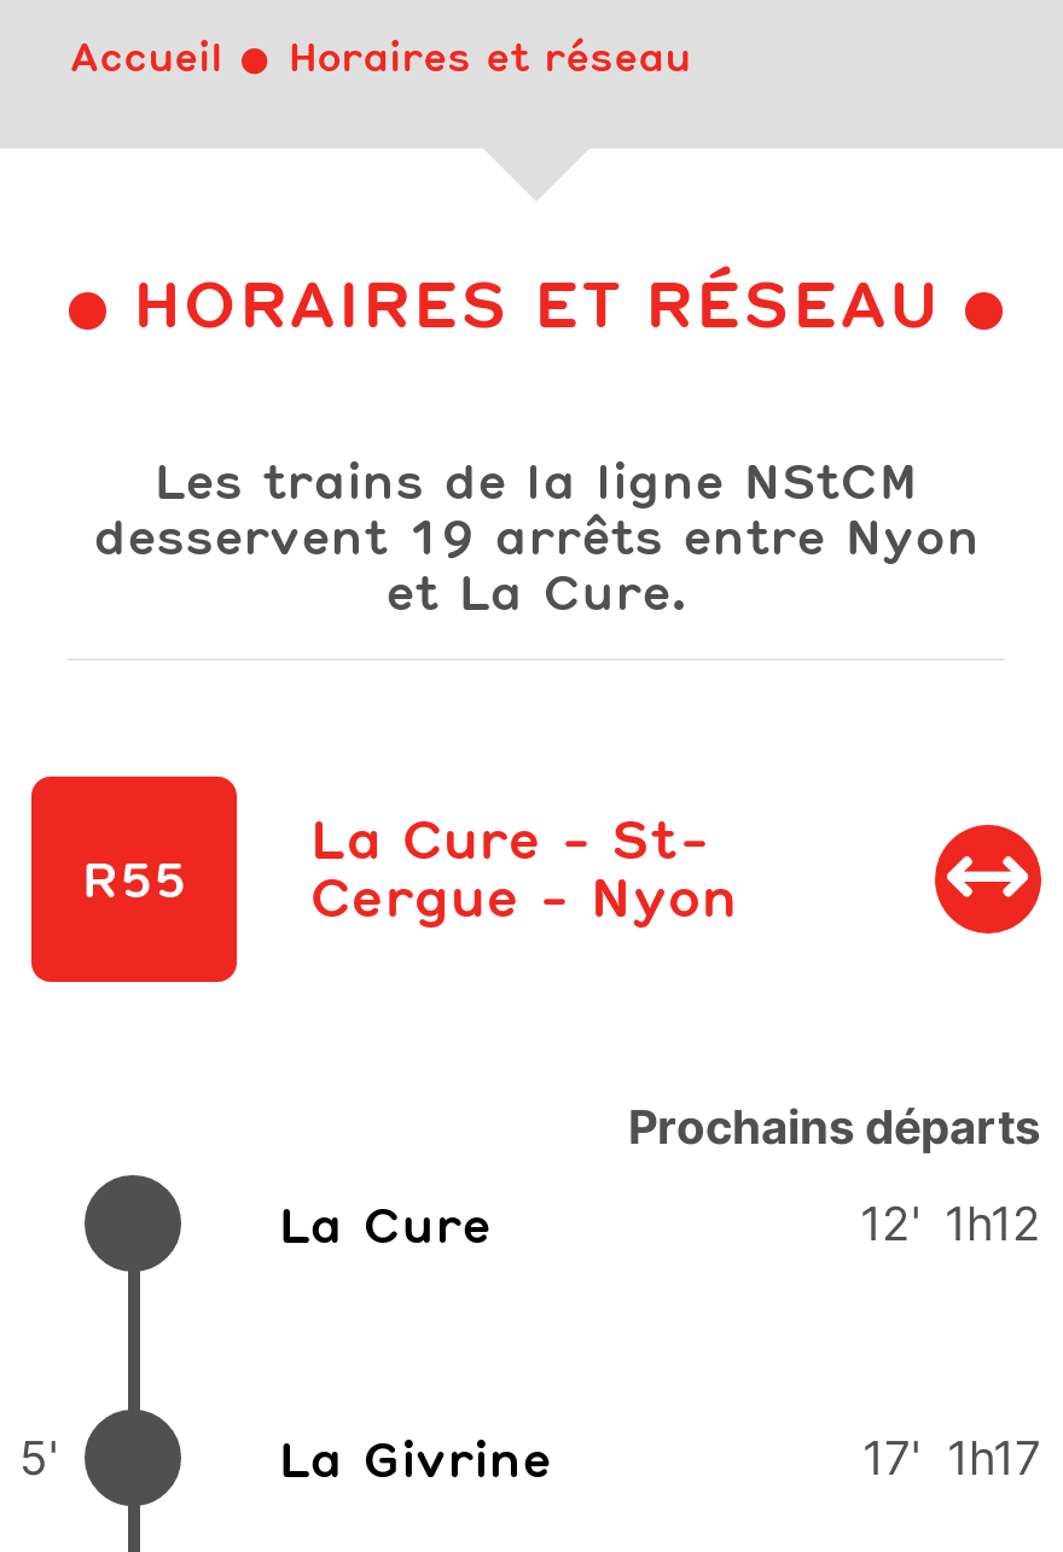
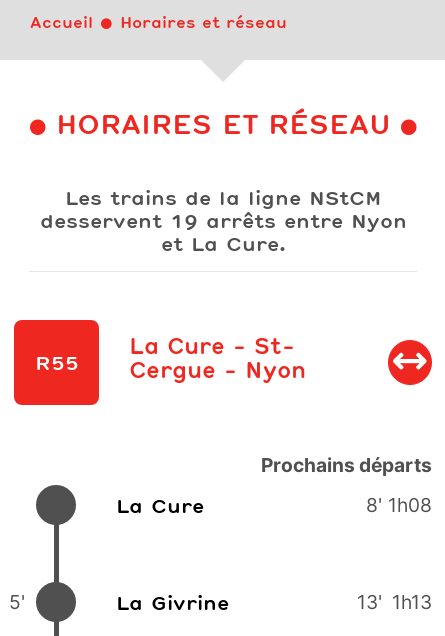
[860,1194,1041,1252] 12' 1h12 -> [366,493,432,517] 8' 1h08
[862,1429,1041,1487] 17' 1h17 -> [357,590,432,614] 13' 1h13

